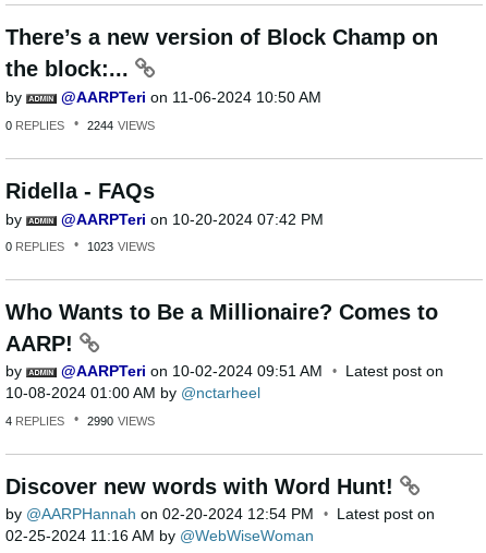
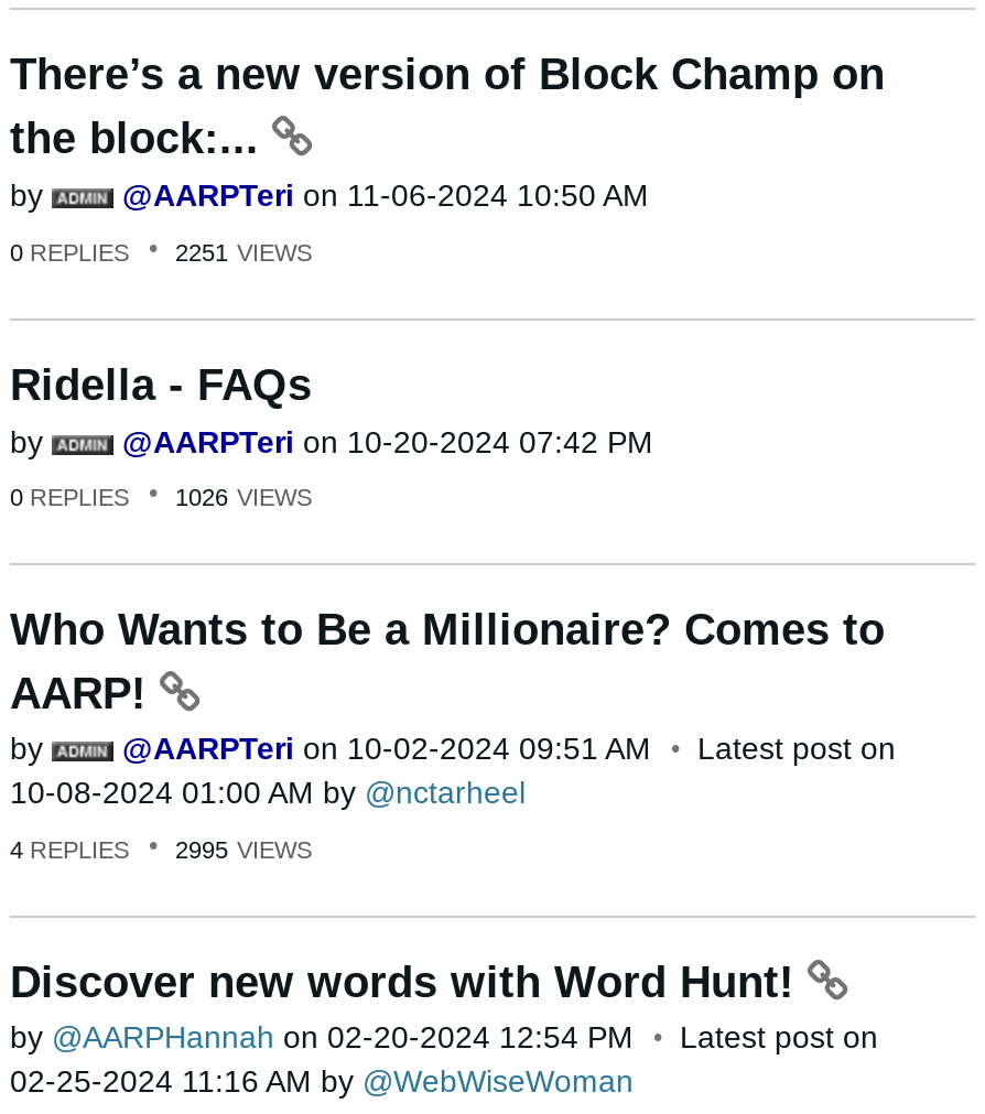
[5,119,155,132] 0 REPLIES 2244 VIEWS -> [10,238,312,265] 0 REPLIES 2251 VIEWS
[5,240,155,253] 0 REPLIES 1023 VIEWS -> [10,484,312,511] 0 REPLIES 1026 VIEWS
[5,414,155,427] 4 REPLIES 2990 VIEWS -> [10,836,312,862] 4 REPLIES 2995 VIEWS

